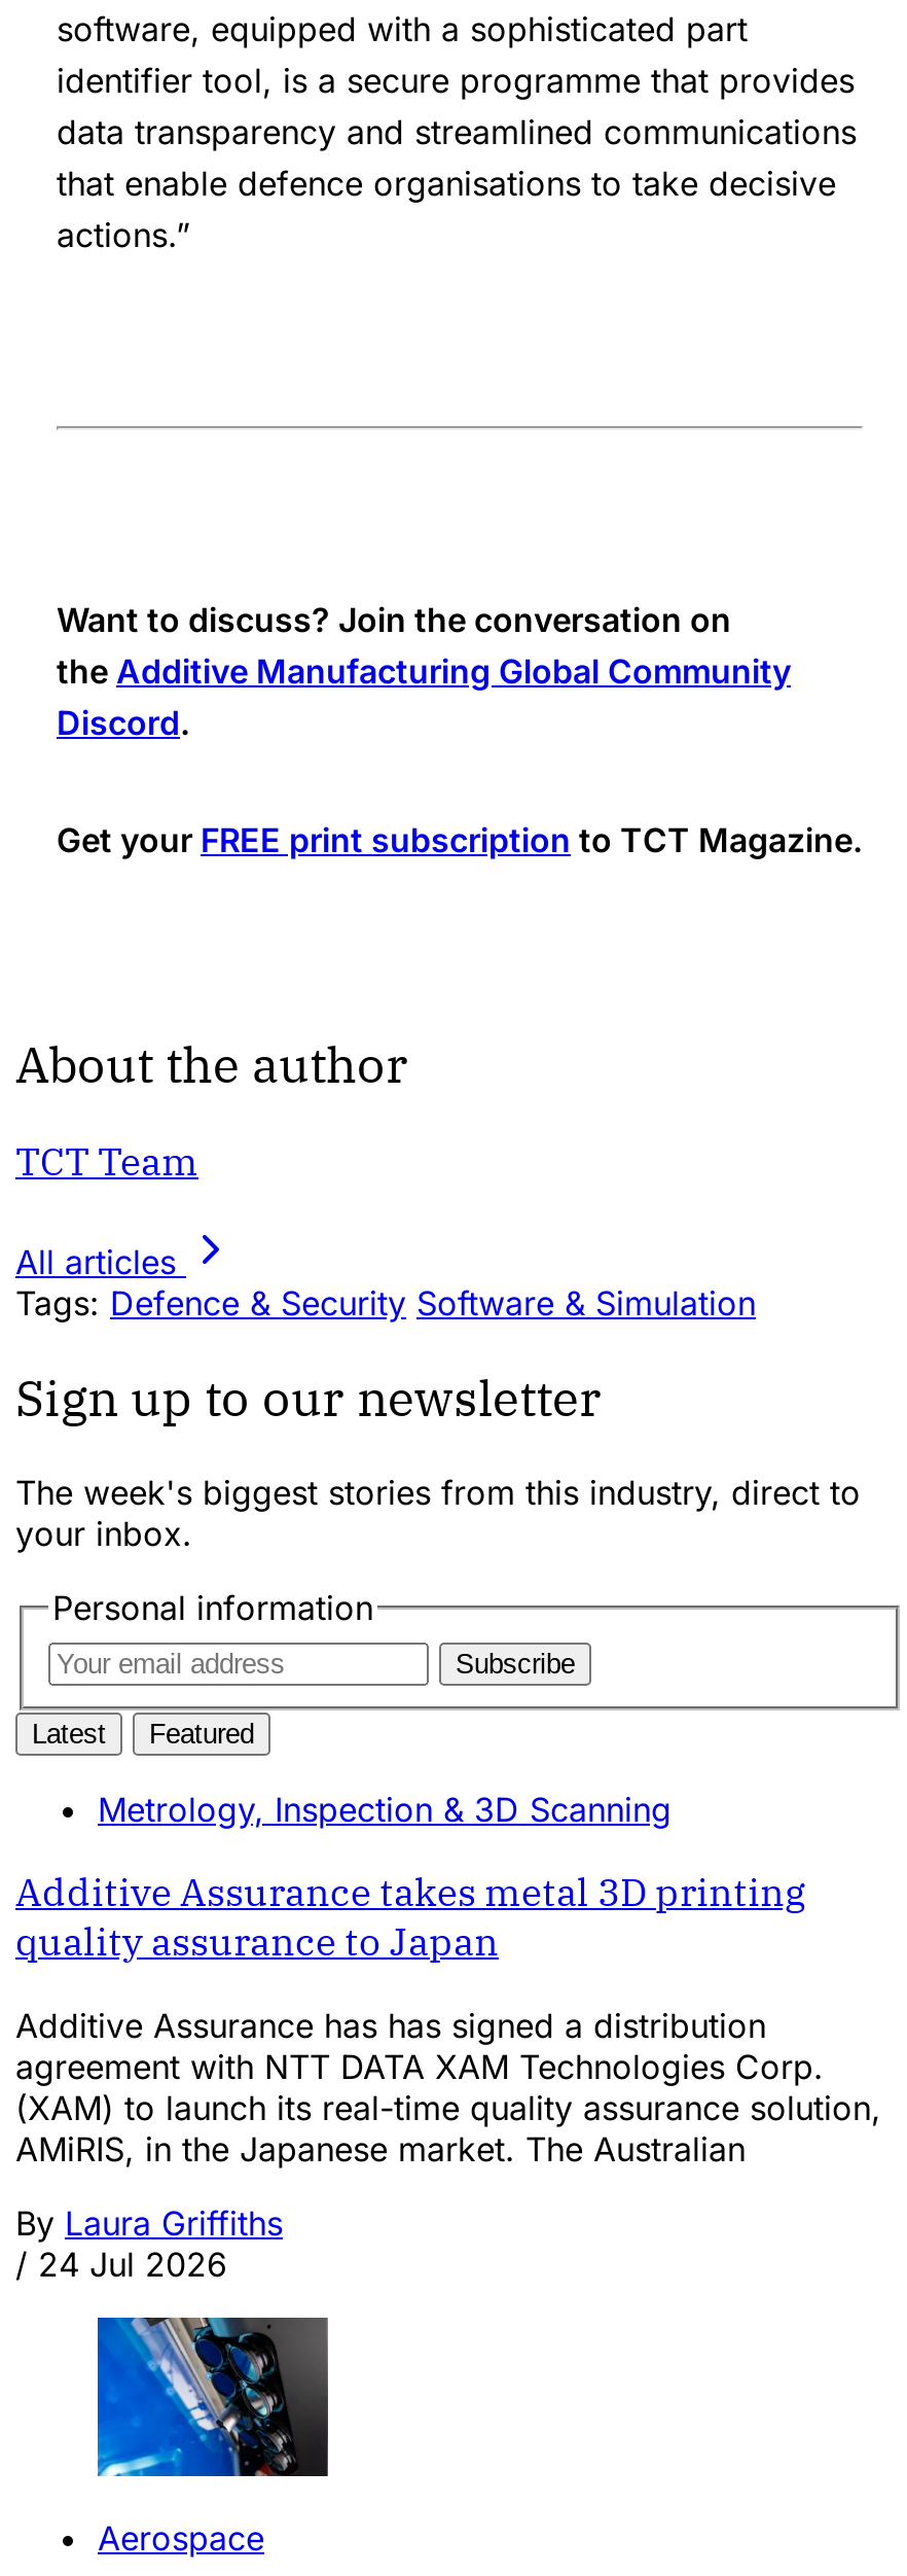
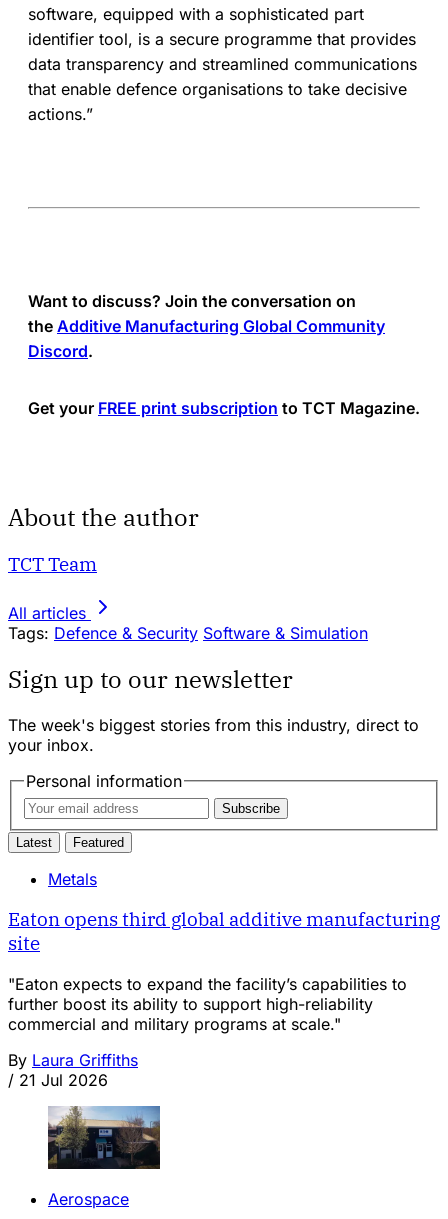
[98,1788,672,1829] Metrology, Inspection & 3D Scanning -> [48,868,97,888] Metals
[15,1867,805,1966] Additive Assurance takes metal 3D printing | quality assurance to Japan -> [8,907,440,955] Eaton opens third global additive manufacturing | site
[15,2005,881,2169] Additive Assurance has has signed a distribution | agreement with NTT DATA XAM Technologies Corp. | (XAM) to launch its real-time quality assurance solution, | AMiRIS, in the Japanese market. The Australian -> [8,974,407,1034] "Eaton expects to expand the facility’s capabilities to | further boost its ability to support high-reliability | commercial and military programs at scale."
[15,2244,227,2285] / 24 Jul 2026 -> [8,1070,108,1090] / 21 Jul 2026
[96,2318,328,2480] [image] -> [47,1105,160,1170] [image]

